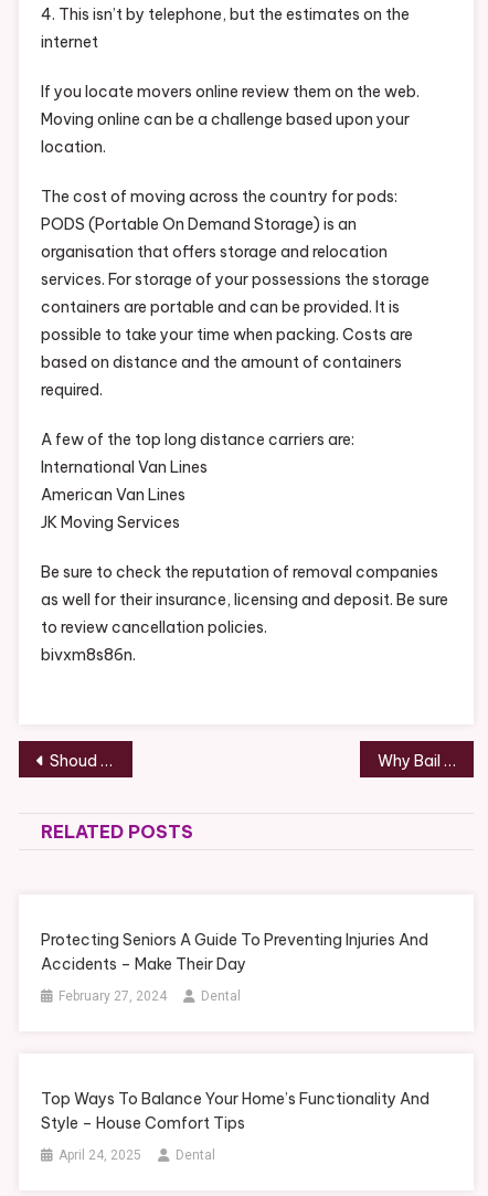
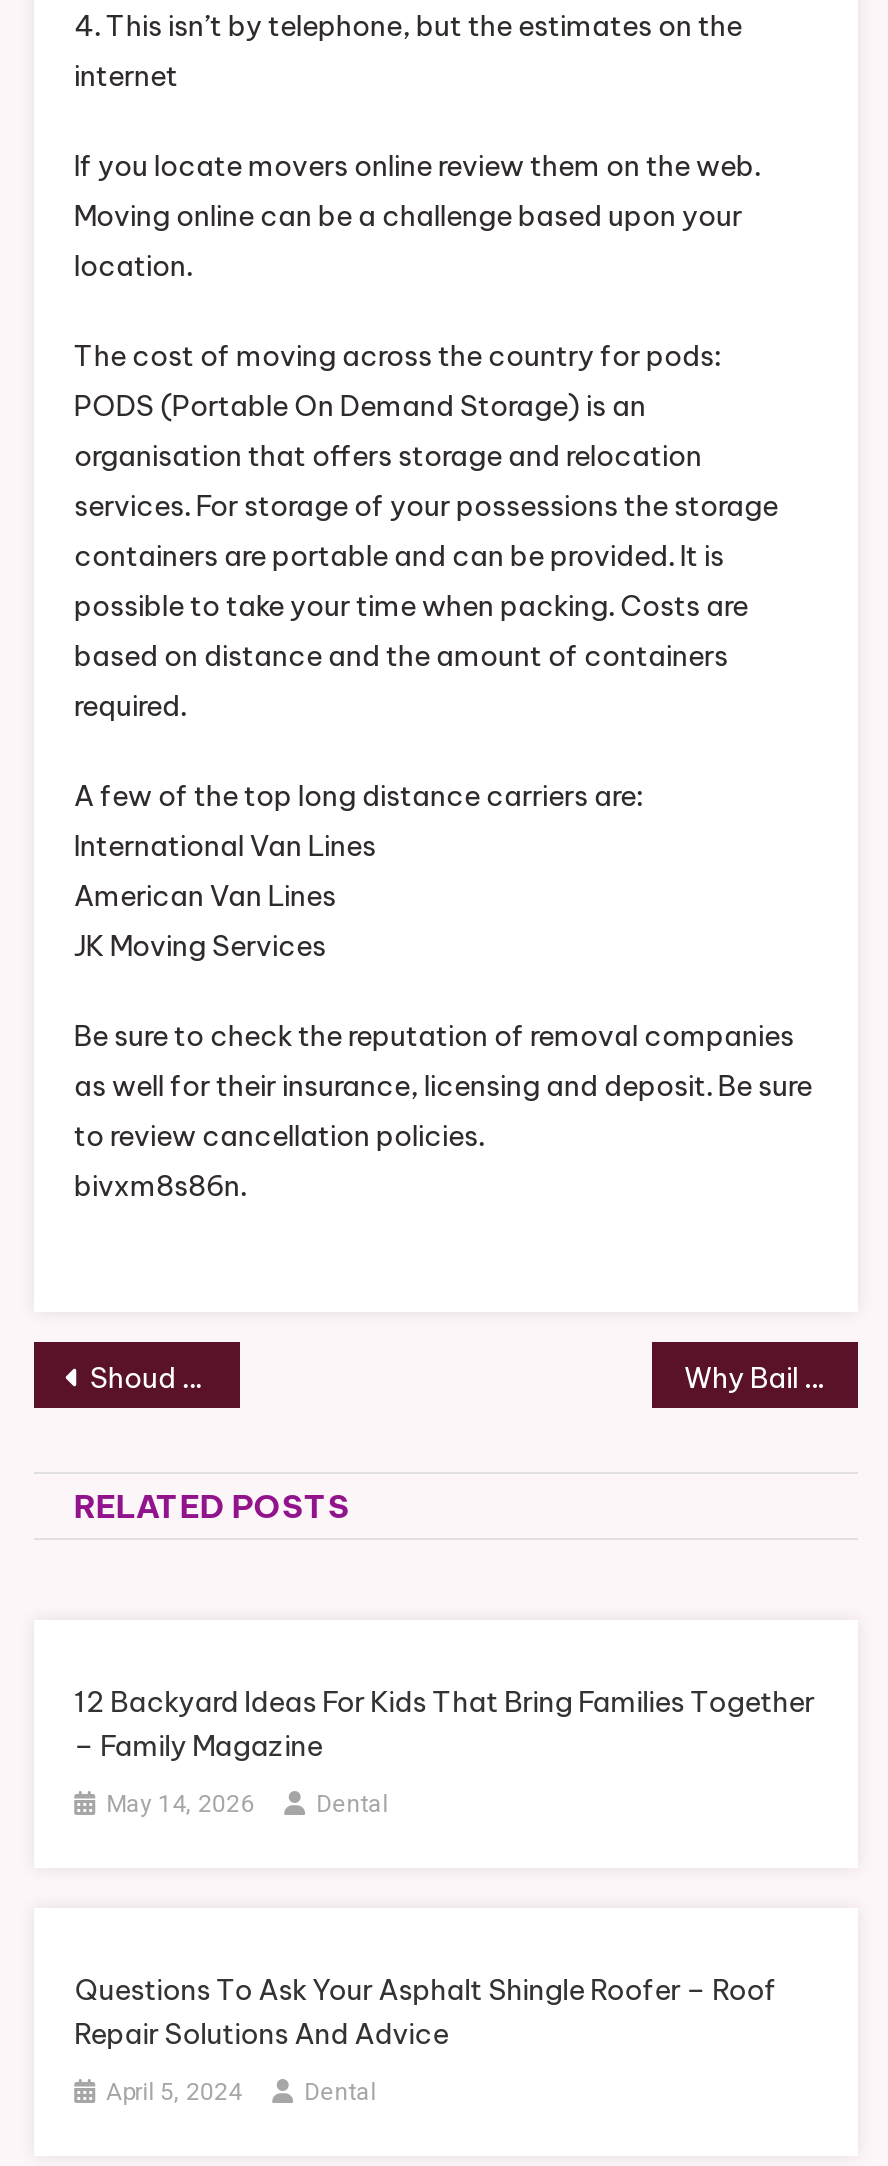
[41,930,428,975] Protecting Seniors A Guide To Preventing Injuries And | Accidents – Make Their Day -> [74,1685,814,1765] 12 Backyard Ideas For Kids That Bring Families Together | – Family Magazine
[59,989,167,1004] February 27, 2024 -> [106,1791,254,1819] May 14, 2026
[41,1089,430,1134] Top Ways To Balance Your Home’s Functionality And | Style – House Comfort Tips -> [74,1973,776,2053] Questions To Ask Your Asphalt Shingle Roofer – Roof | Repair Solutions And Advice
[59,1148,141,1163] April 24, 2025 -> [106,2079,242,2107] April 5, 2024

